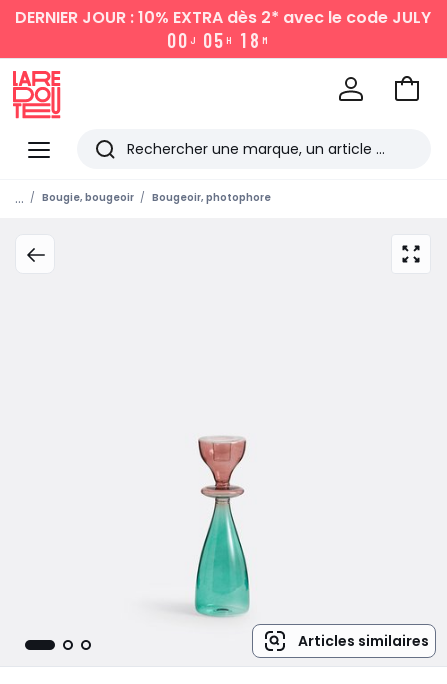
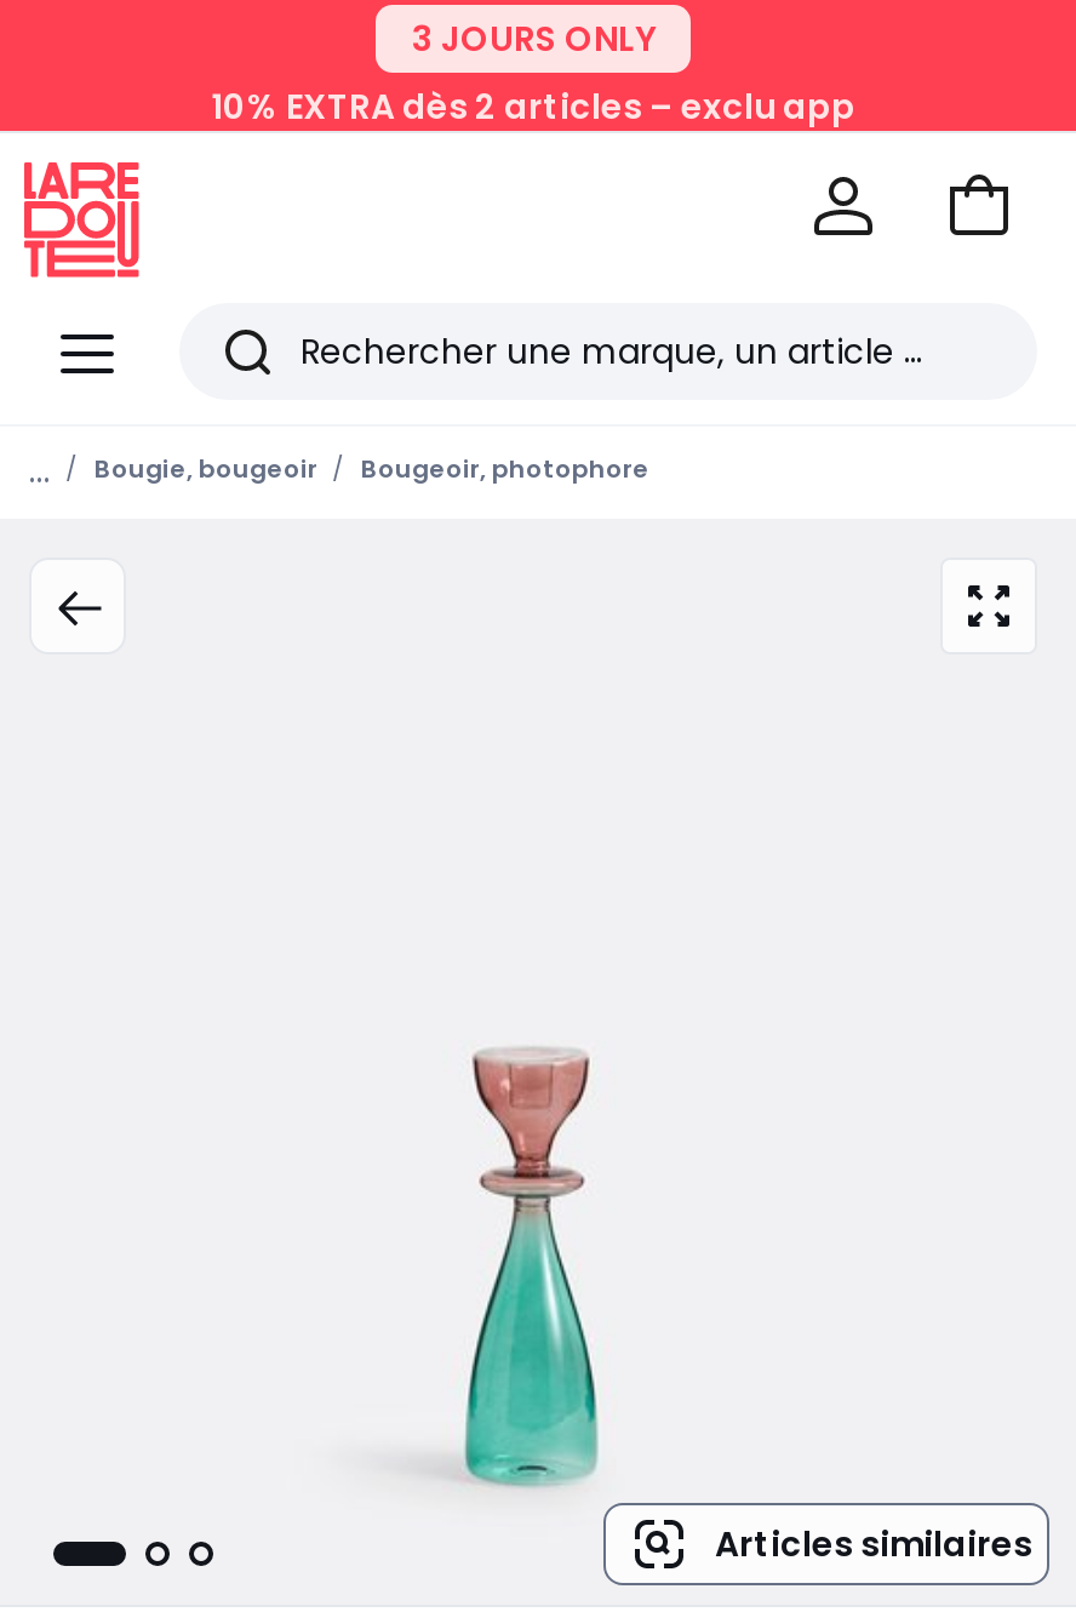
[15,6,431,51] DERNIER JOUR : 10% EXTRA dès 2* avec le code JULY | 0 0 J 0 5 H 1 8 M -> [211,15,855,131] 3 JOURS ONLY | 10% EXTRA dès 2 articles – exclu app

